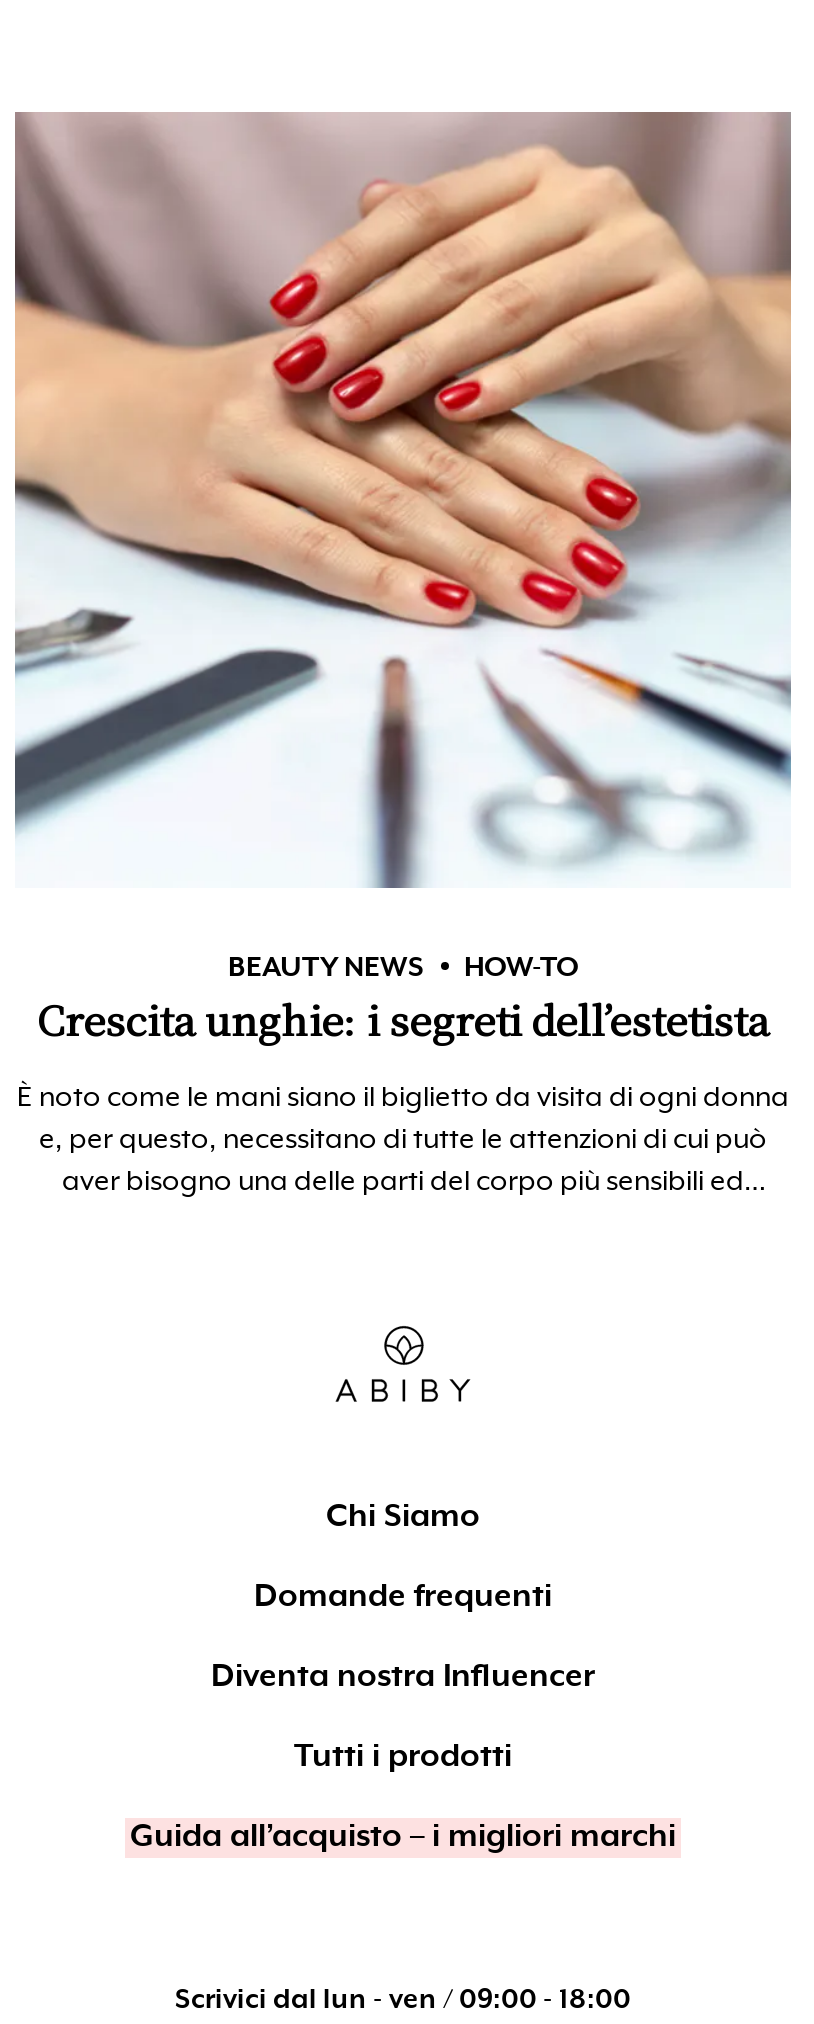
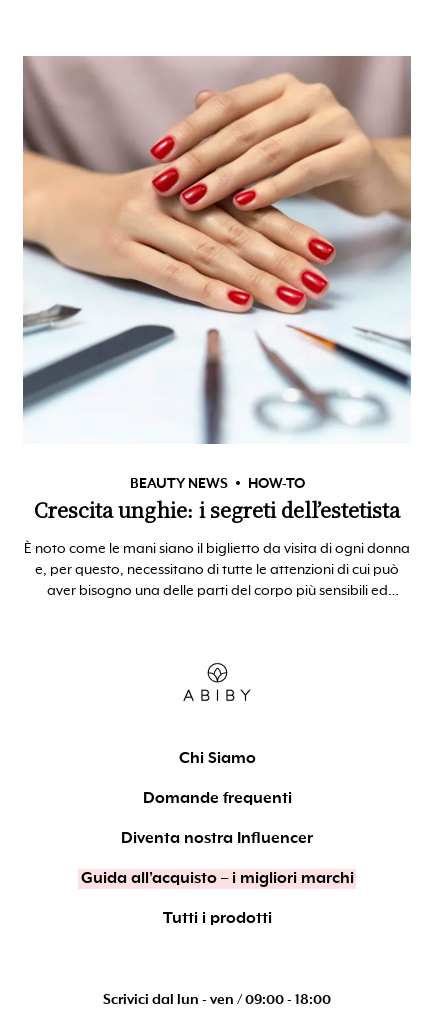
moved [294,1741,512,1777] -> [162,910,271,928]: Tutti i prodotti
moved [130,1821,676,1857] -> [80,870,353,888]: Guida all’acquisto – i migliori marchi

